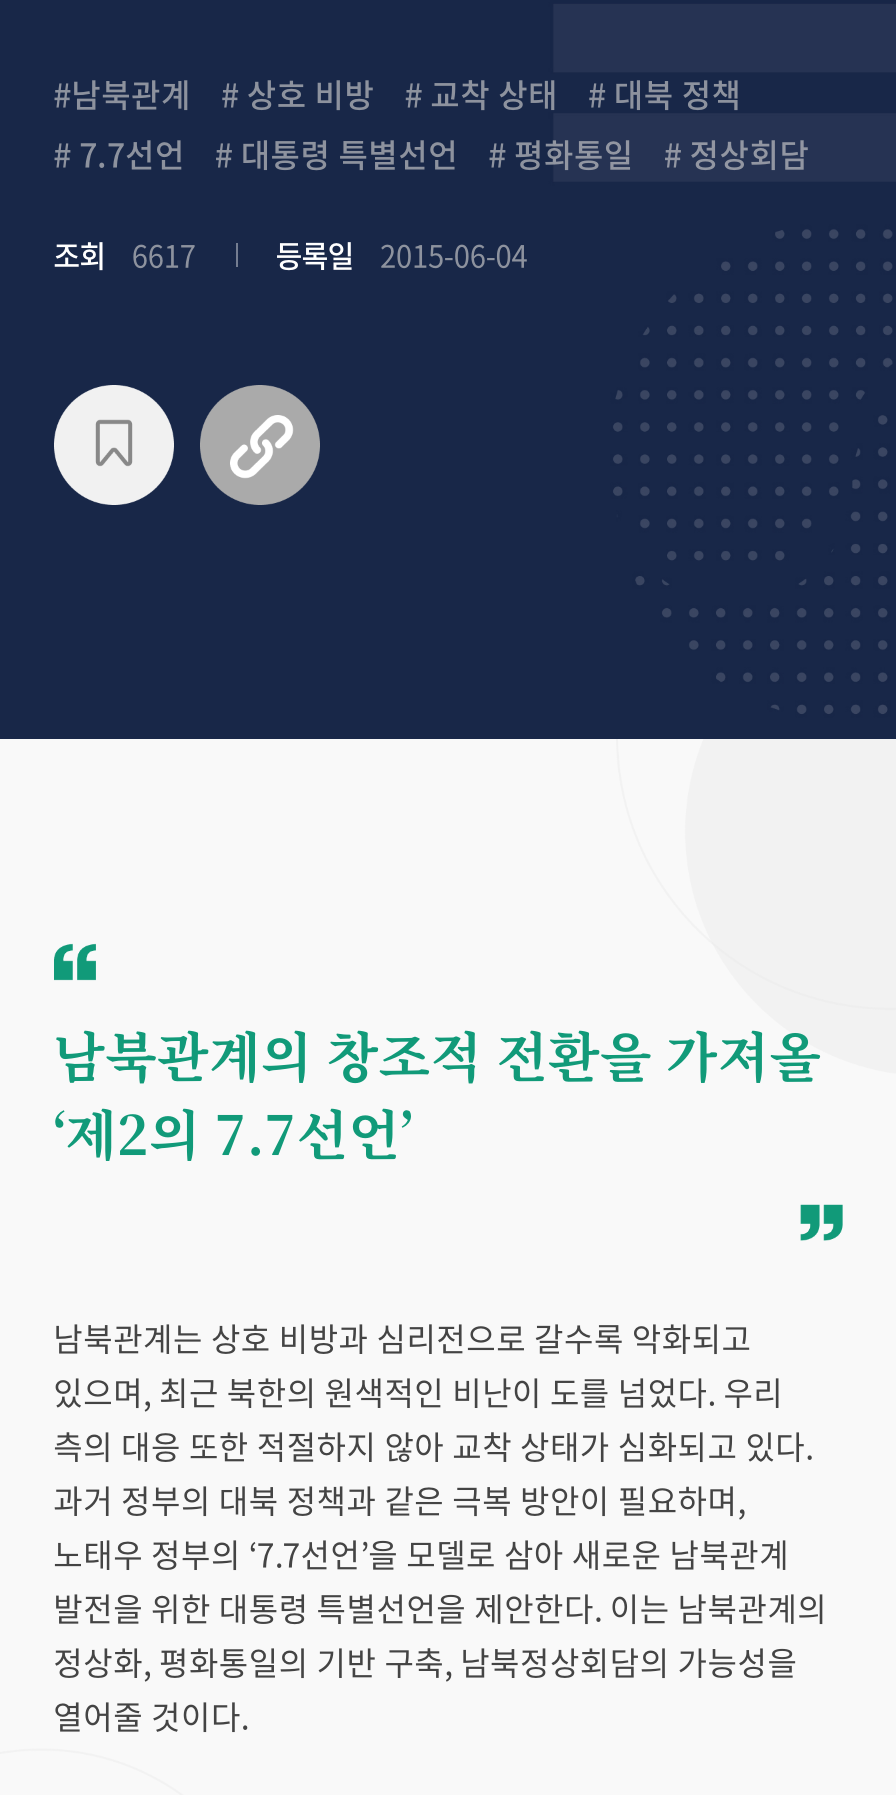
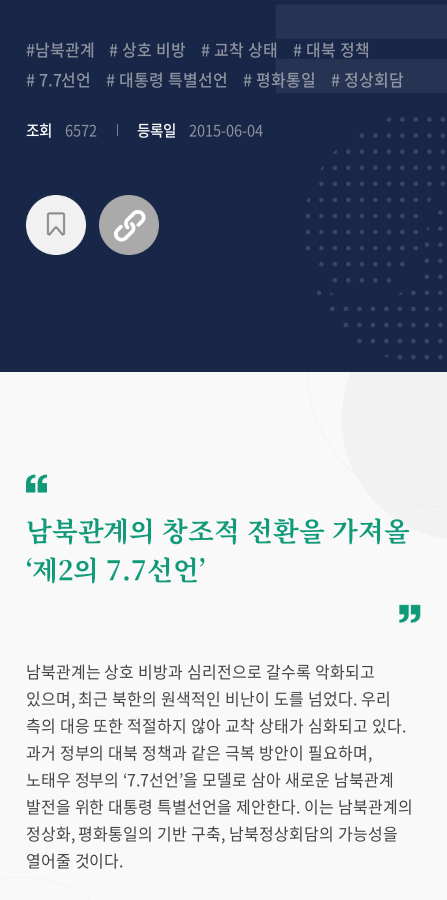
[53,232,528,276] 조회 6617 등록일 2015-06-04 -> [26,119,263,141] 조회 6572 등록일 2015-06-04

